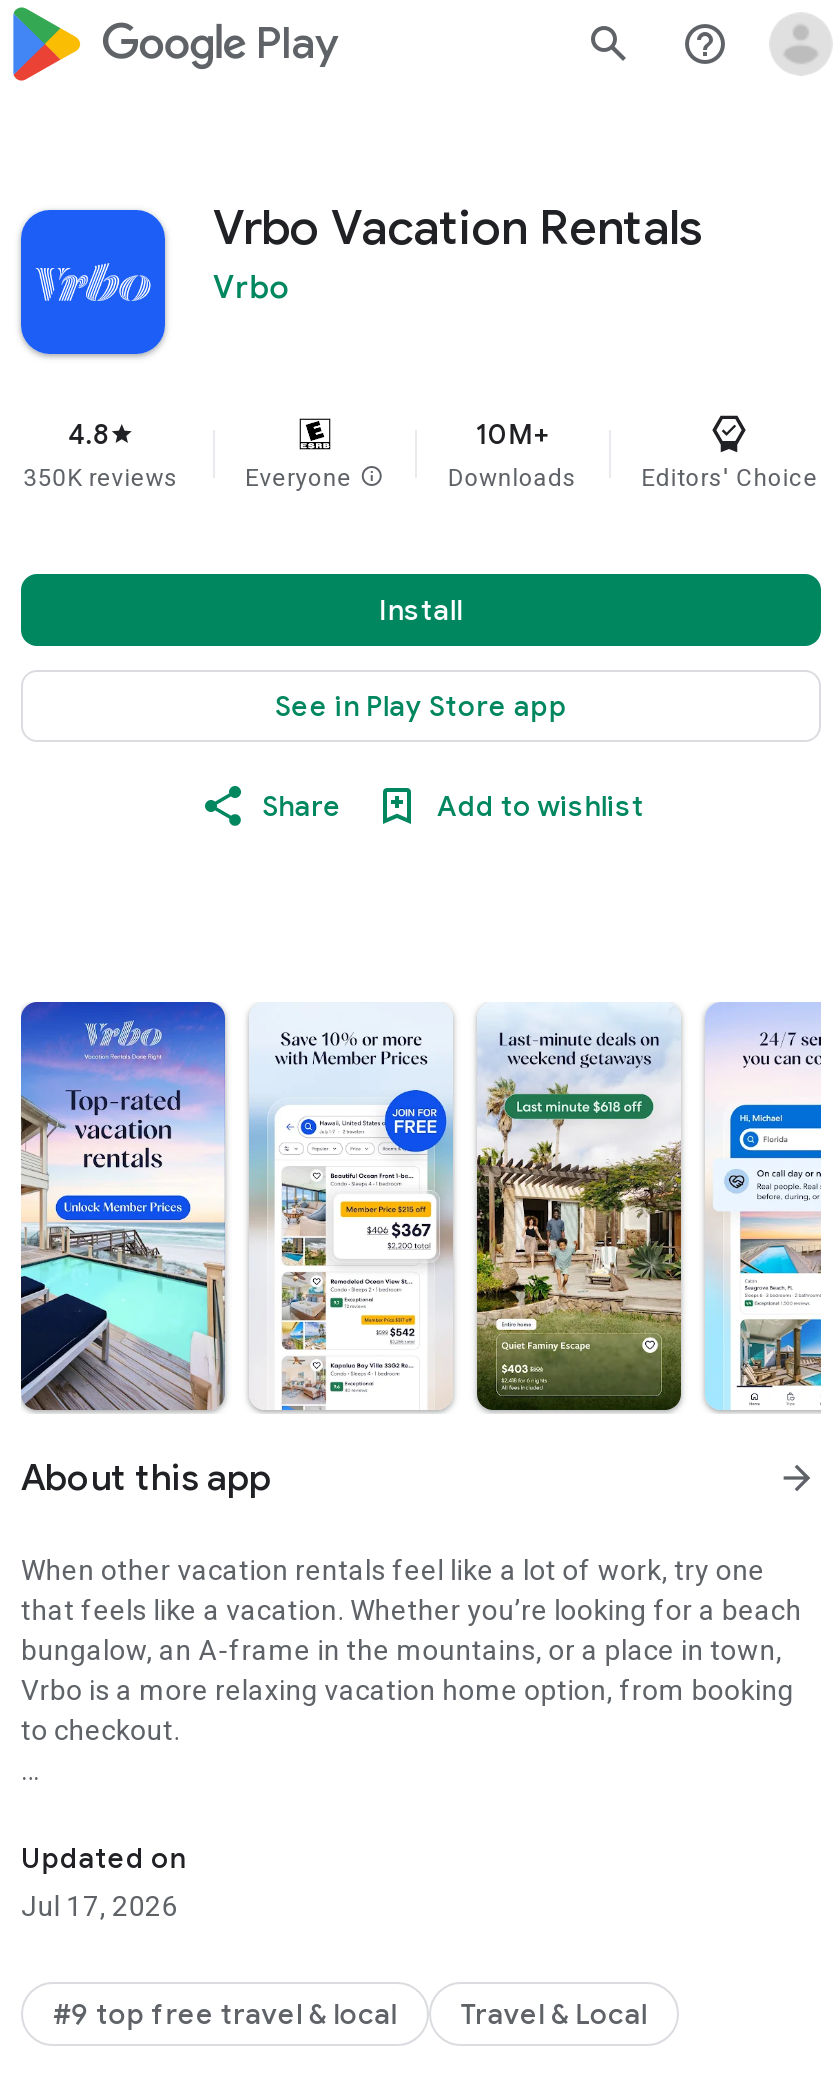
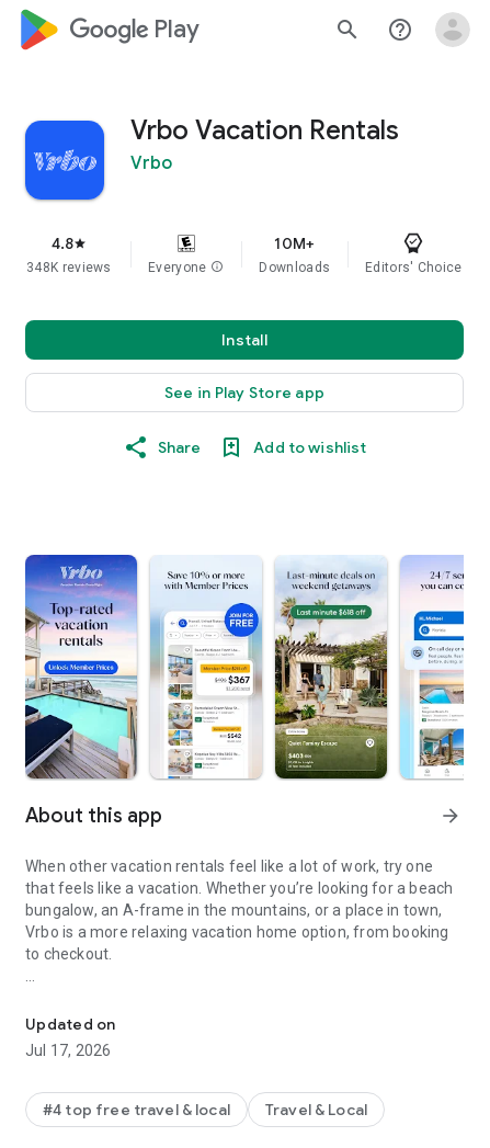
[23,464,179,492] 350K reviews -> [27,260,112,275] 348K reviews
[53,1996,397,2032] #9 top free travel & local -> [43,1100,230,1119] #4 top free travel & local

